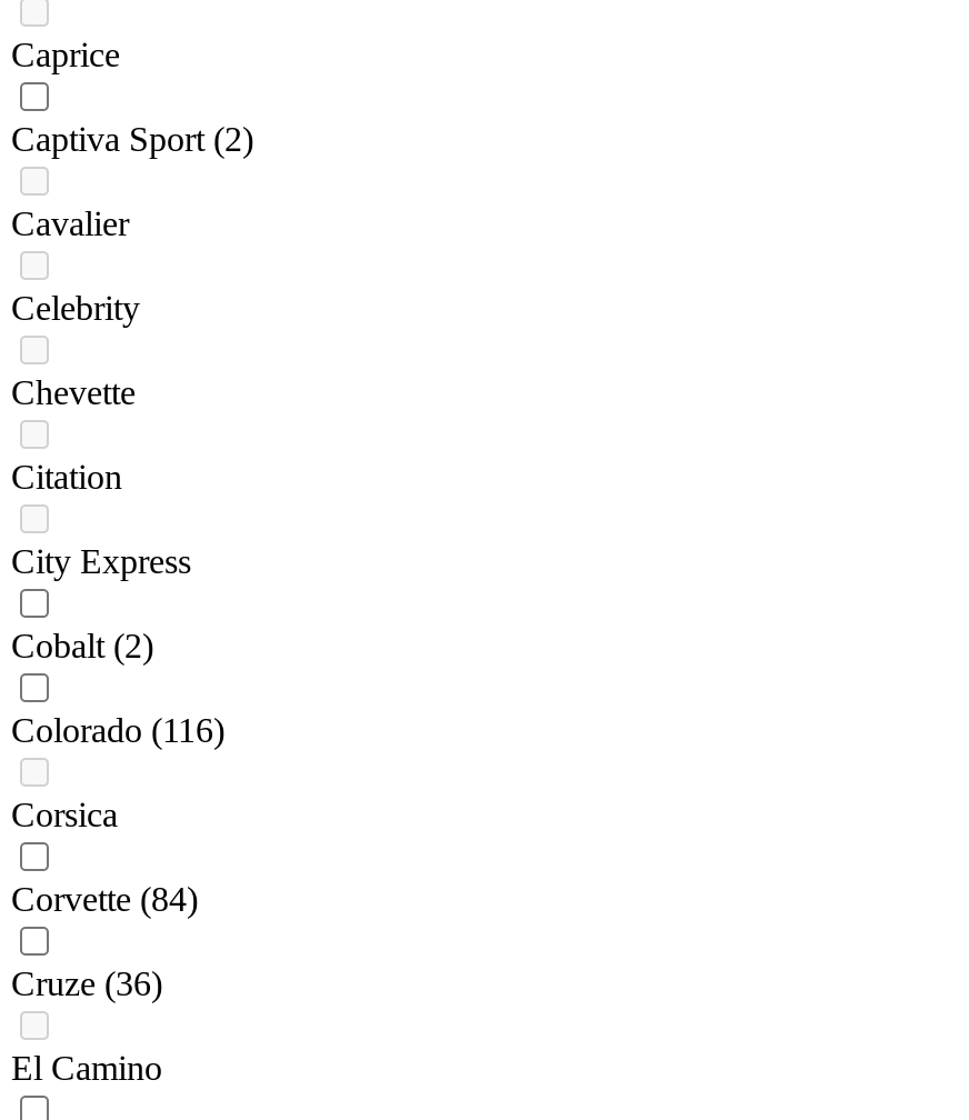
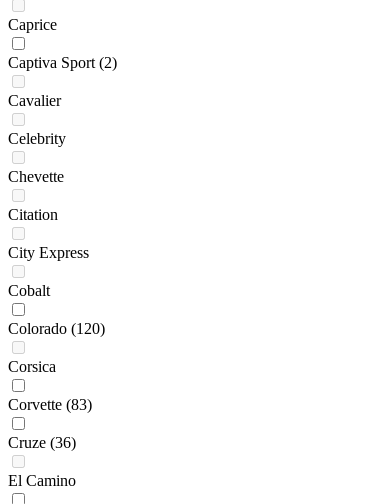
[11,628,153,665] Cobalt (2) -> [8,282,50,299] Cobalt
[11,712,224,750] Colorado (116) -> [8,320,105,337] Colorado (120)
[11,881,198,919] Corvette (84) -> [8,396,92,413] Corvette (83)

